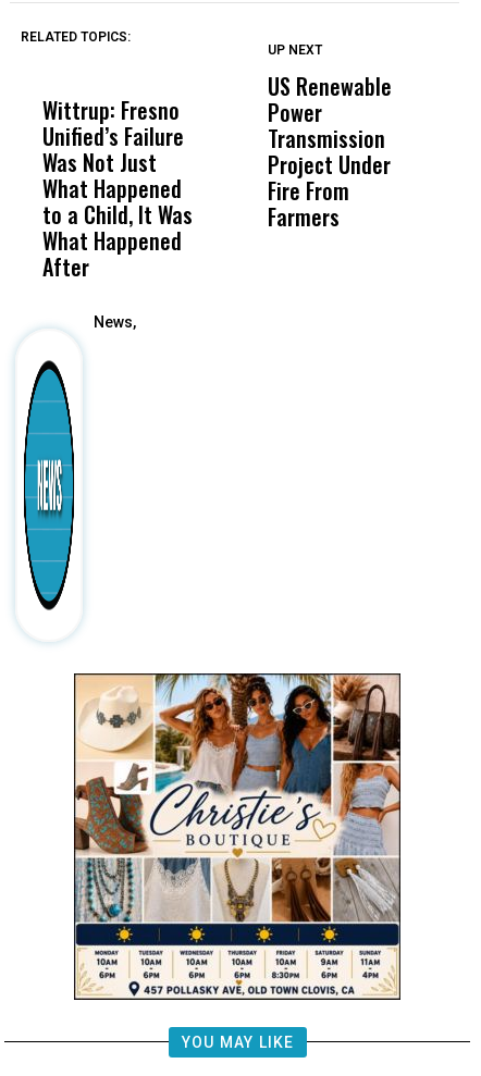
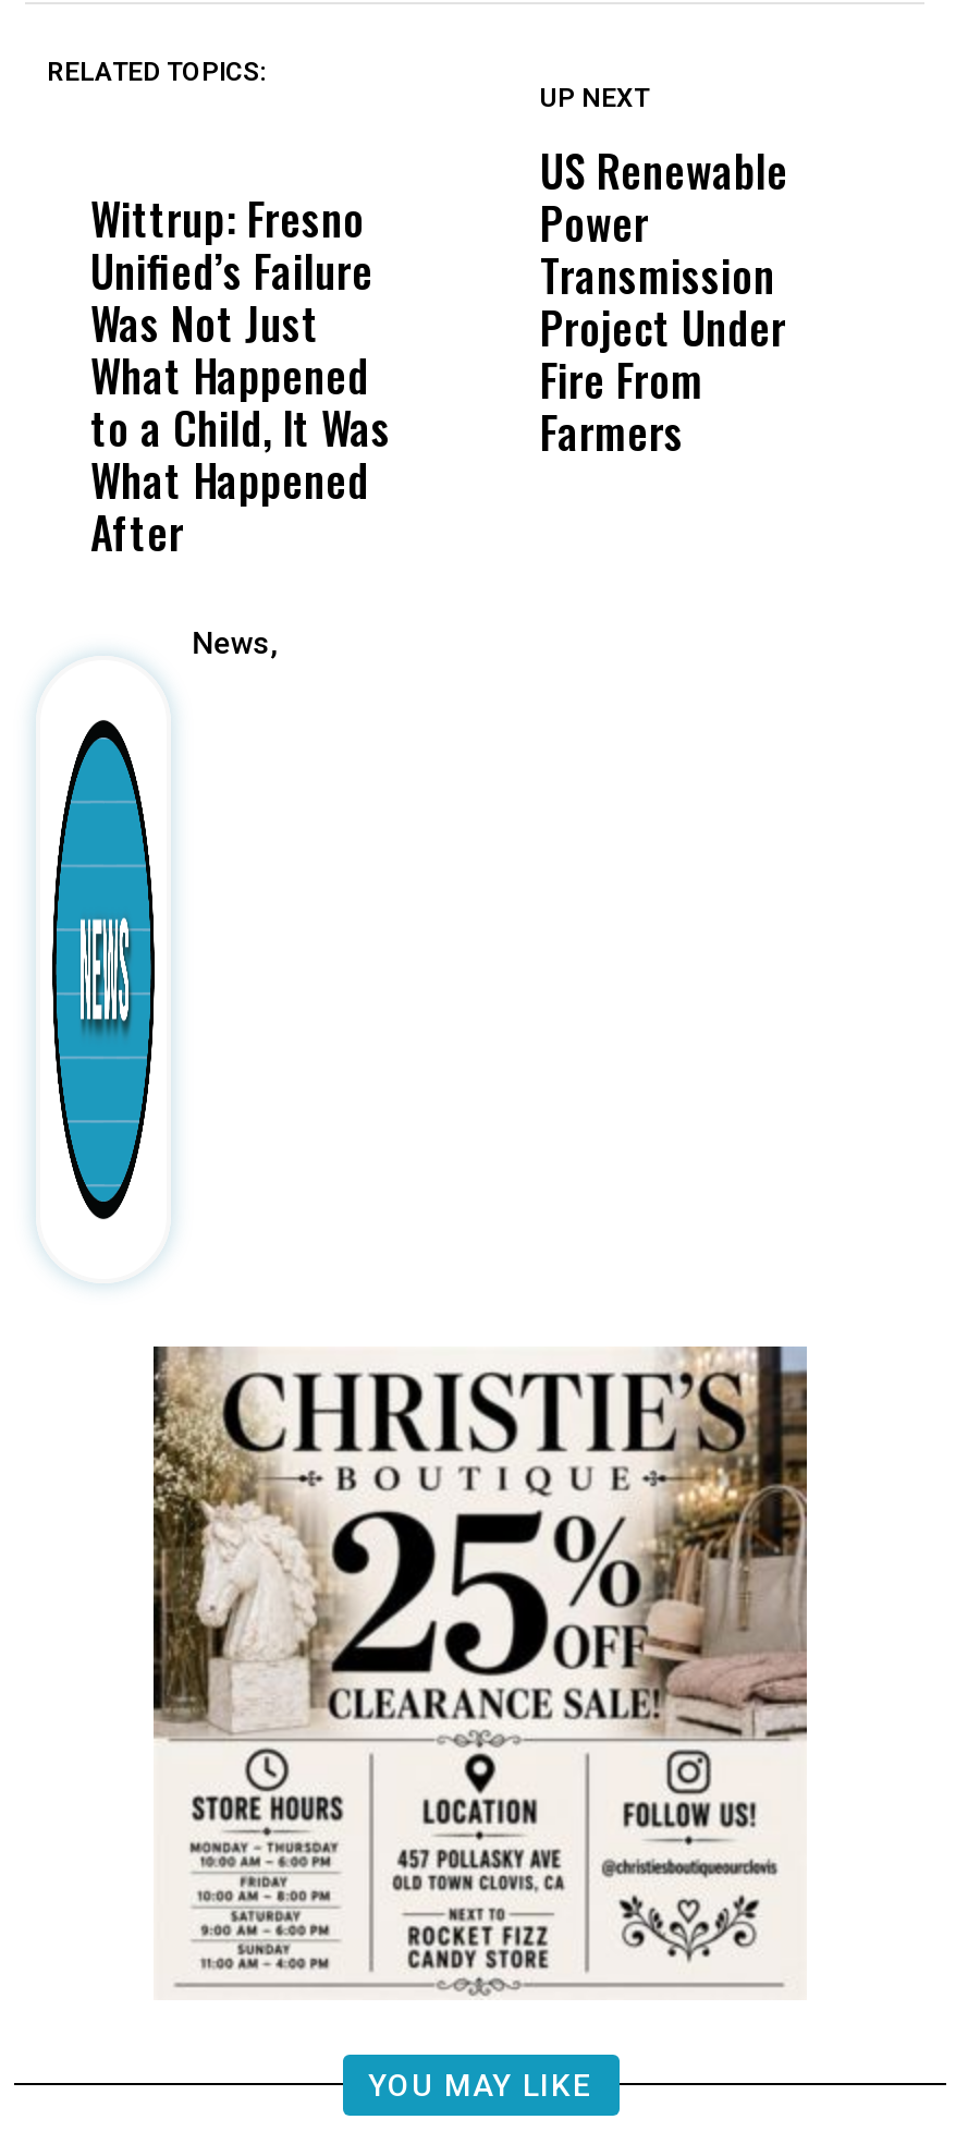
[73,672,402,1001] [image] -> [154,1344,809,2000] [image]

